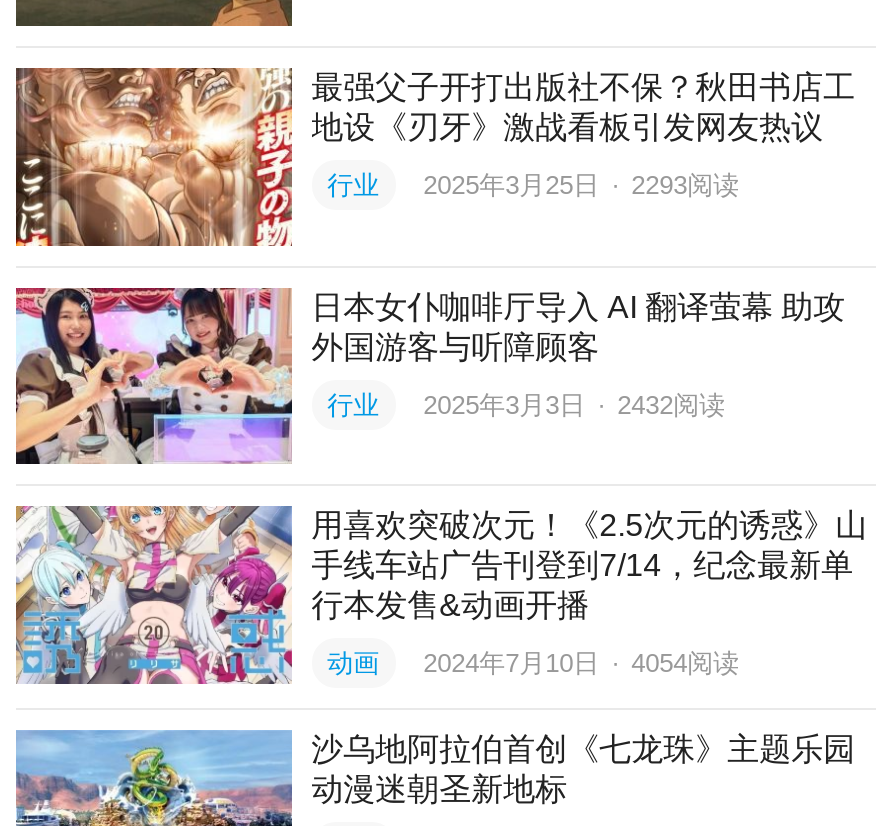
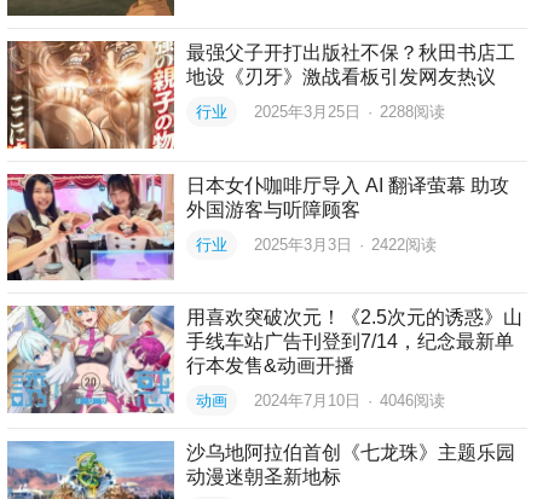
[327,171,739,201] 行业 2025年3月25日 · 2293阅读 -> [195,103,445,121] 行业 2025年3月25日 · 2288阅读
[327,390,725,420] 行业 2025年3月3日 · 2432阅读 -> [195,235,436,254] 行业 2025年3月3日 · 2422阅读
[327,649,739,679] 动画 2024年7月10日 · 4054阅读 -> [195,392,445,410] 动画 2024年7月10日 · 4046阅读

